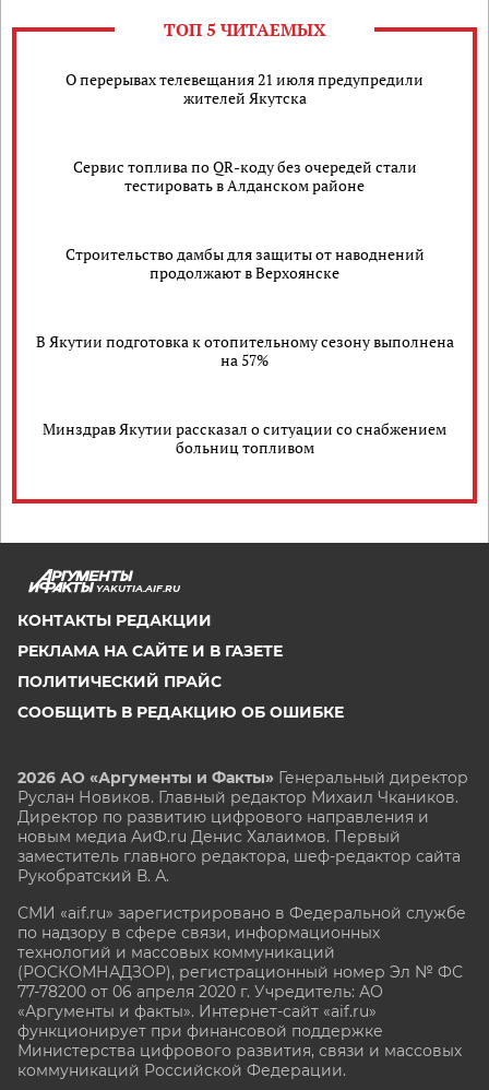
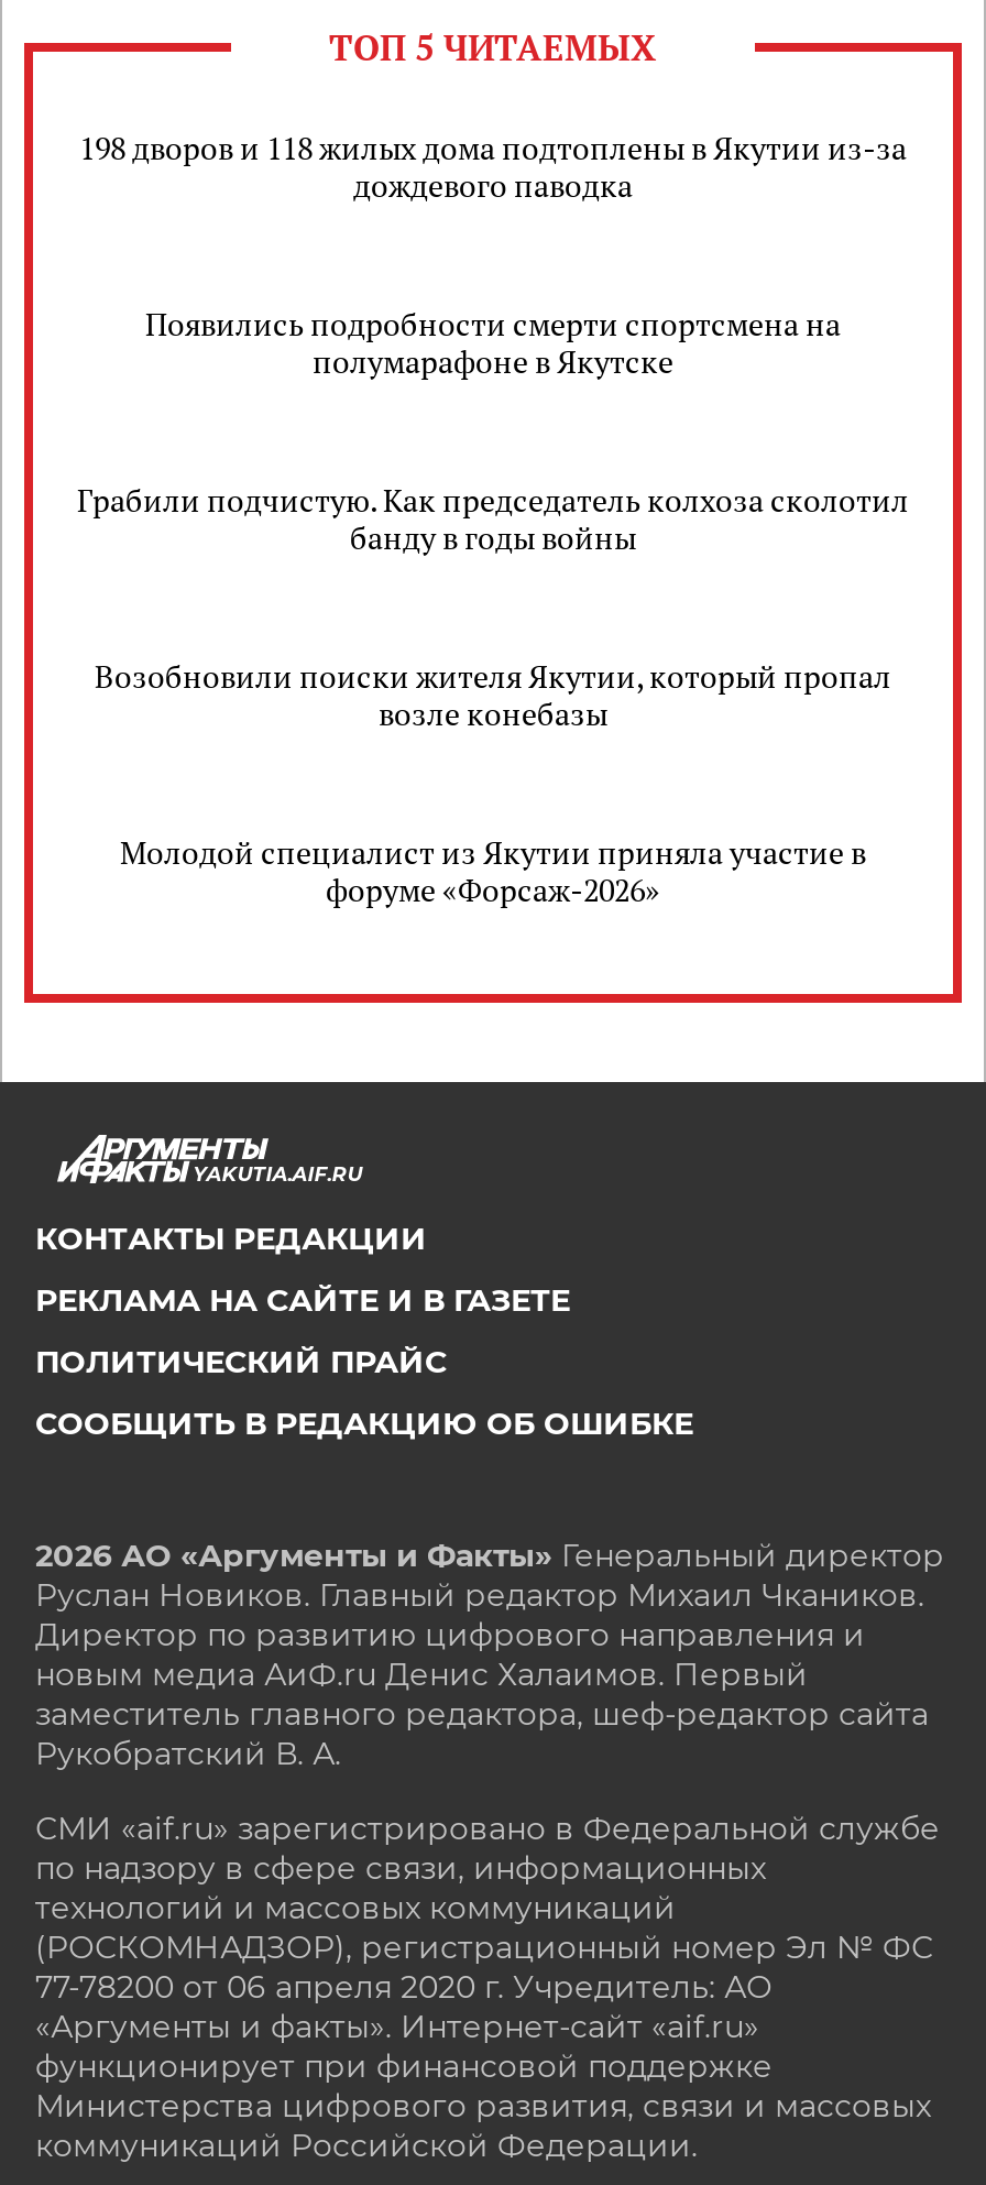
[65,69,424,108] О перерывах телевещания 21 июля предупредили | жителей Якутска -> [79,127,907,206] 198 дворов и 118 жилых дома подтоплены в Якутии из-за | дождевого паводка
[73,156,416,196] Сервис топлива по QR-коду без очередей стали | тестировать в Алданском районе -> [145,303,841,382] Появились подробности смерти спортсмена на | полумарафоне в Якутске
[65,244,424,283] Строительство дамбы для защиты от наводнений | продолжают в Верхоянске -> [77,479,909,558] Грабили подчистую. Как председатель колхоза сколотил | банду в годы войны
[35,331,454,370] В Якутии подготовка к отопительному сезону выполнена | на 57% -> [95,655,891,734] Возобновили поиски жителя Якутии, который пропал | возле конебазы
[43,418,446,458] Минздрав Якутии рассказал о ситуации со снабжением | больниц топливом -> [120,831,866,910] Молодой специалист из Якутии приняла участие в | форуме «Форсаж-2026»

